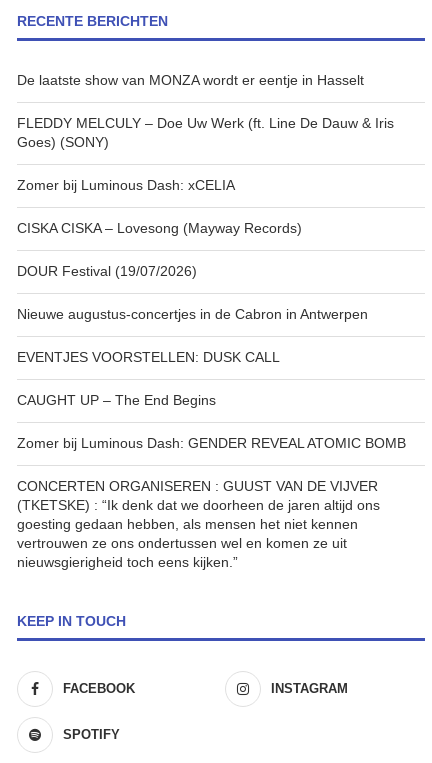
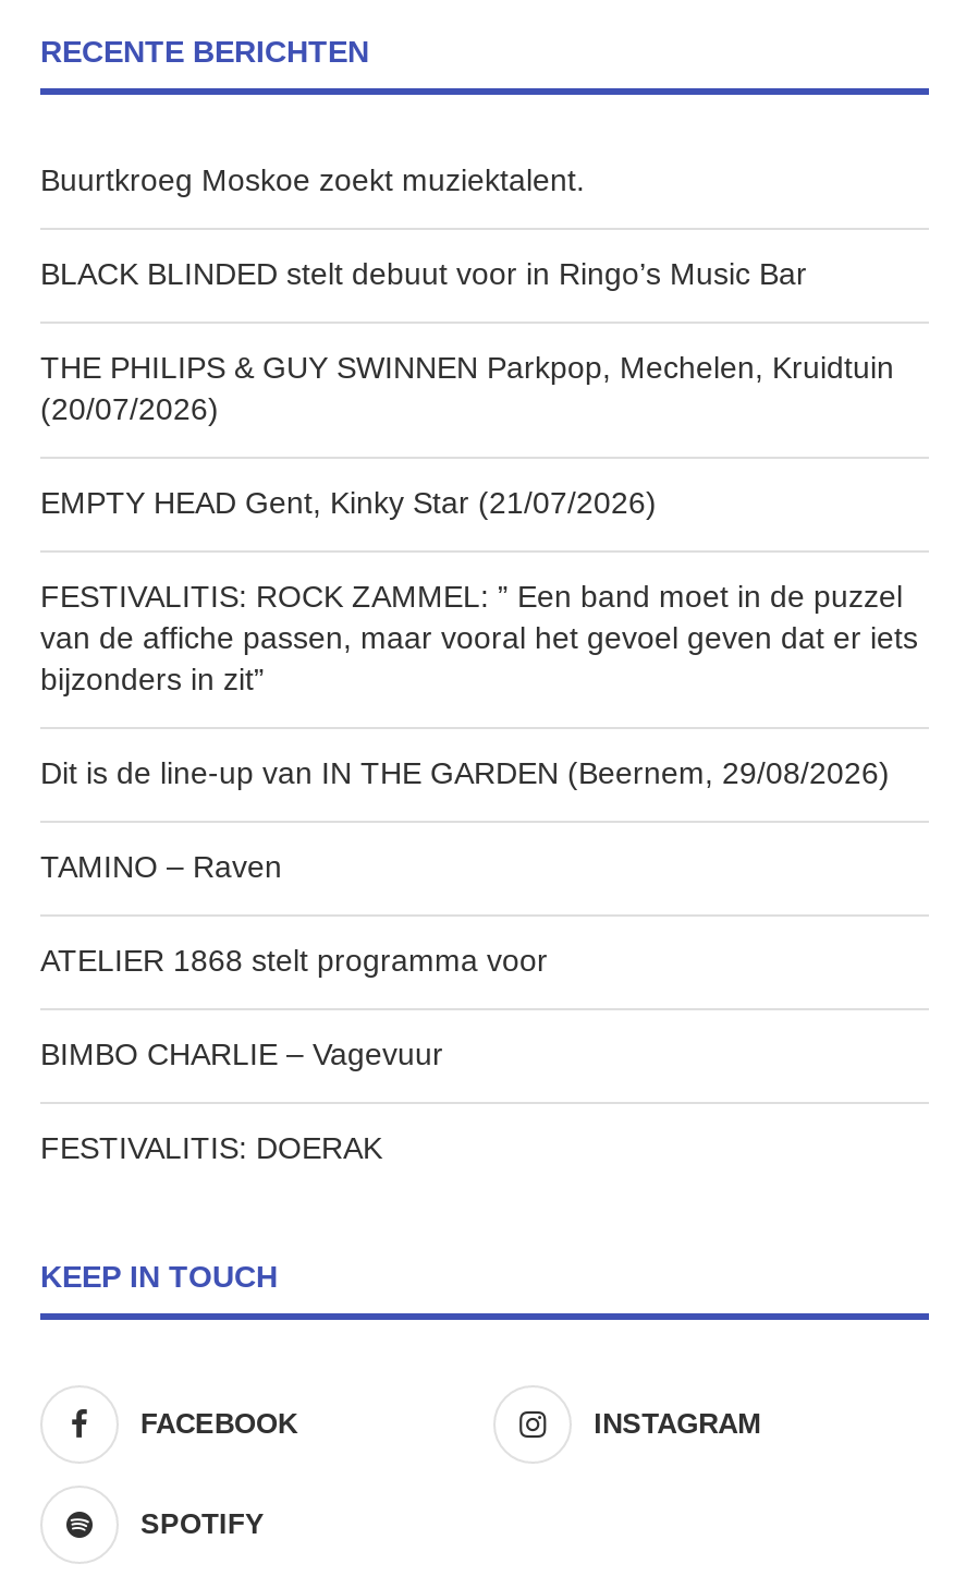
[17,72,364,88] De laatste show van MONZA wordt er eentje in Hasselt -> [40,163,585,198] Buurtkroeg Moskoe zoekt muziektalent.
[17,115,394,150] FLEDDY MELCULY – Doe Uw Werk (ft. Line De Dauw & Iris | Goes) (SONY) -> [40,257,807,292] BLACK BLINDED stelt debuut voor in Ringo’s Music Bar
[17,177,235,193] Zomer bij Luminous Dash: xCELIA -> [40,351,894,427] THE PHILIPS & GUY SWINNEN Parkpop, Mechelen, Kruidtuin | (20/07/2026)
[17,220,302,236] CISKA CISKA – Lovesong (Mayway Records) -> [40,486,657,521] EMPTY HEAD Gent, Kinky Star (21/07/2026)
[17,263,197,279] DOUR Festival (19/07/2026) -> [40,580,918,697] FESTIVALITIS: ROCK ZAMMEL: ” Een band moet in de puzzel | van de affiche passen, maar vooral het gevoel geven dat er iets | bijzonders in zit”
[17,306,368,322] Nieuwe augustus-concertjes in de Cabron in Antwerpen -> [40,756,890,791] Dit is de line-up van IN THE GARDEN (Beernem, 29/08/2026)
[17,349,280,365] EVENTJES VOORSTELLEN: DUSK CALL -> [40,850,282,885] TAMINO – Raven
[17,392,216,408] CAUGHT UP – The End Begins -> [40,944,548,979] ATELIER 1868 stelt programma voor
[17,435,406,451] Zomer bij Luminous Dash: GENDER REVEAL ATOMIC BOMB -> [40,1037,443,1072] BIMBO CHARLIE – Vagevuur
[17,478,380,570] CONCERTEN ORGANISEREN : GUUST VAN DE VIJVER | (TKETSKE) : “Ik denk dat we doorheen de jaren altijd ons | goesting gedaan hebben, als mensen het niet kennen | vertrouwen ze ons ondertussen wel en komen ze uit | nieuwsgierigheid toch eens kijken.” -> [40,1131,382,1166] FESTIVALITIS: DOERAK

